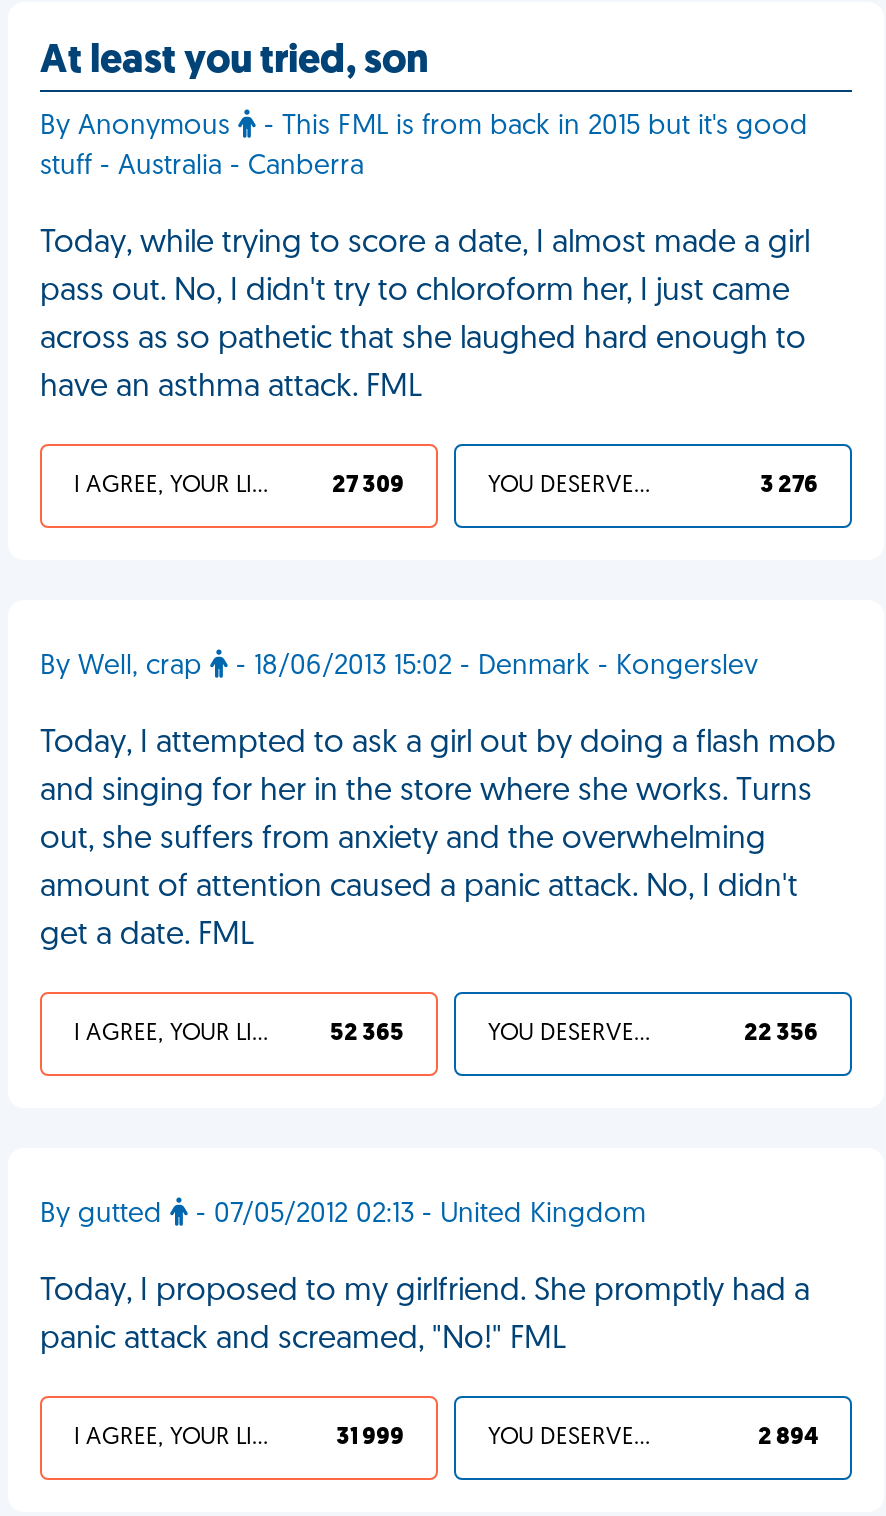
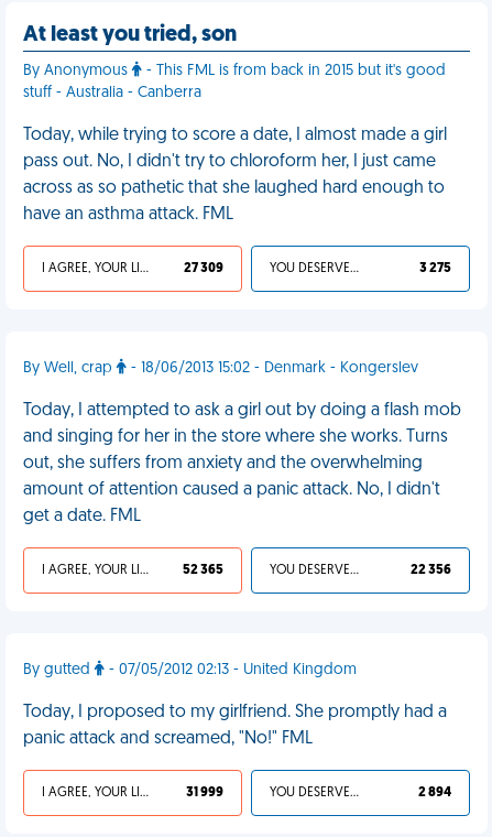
[760,474,818,498] 3 276 -> [419,262,451,275] 3 275

